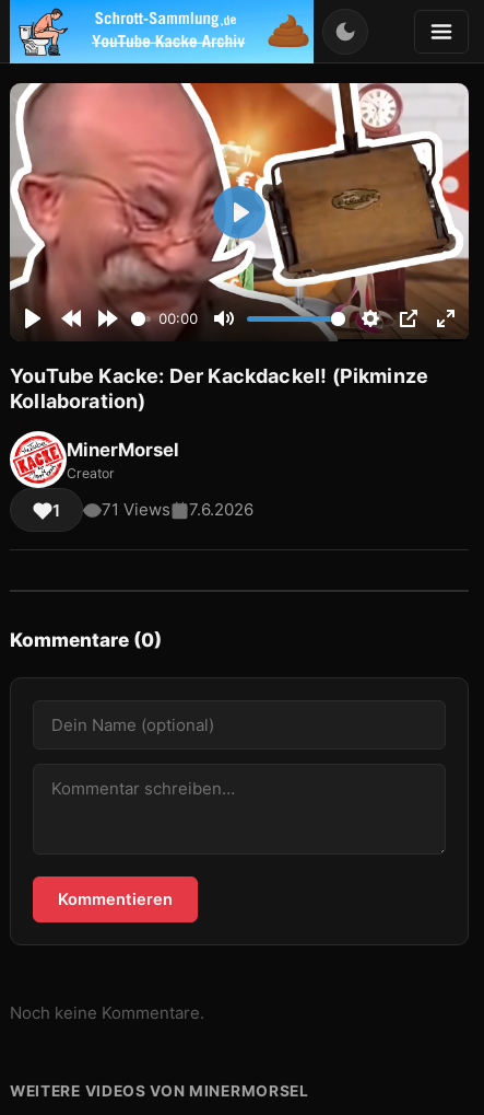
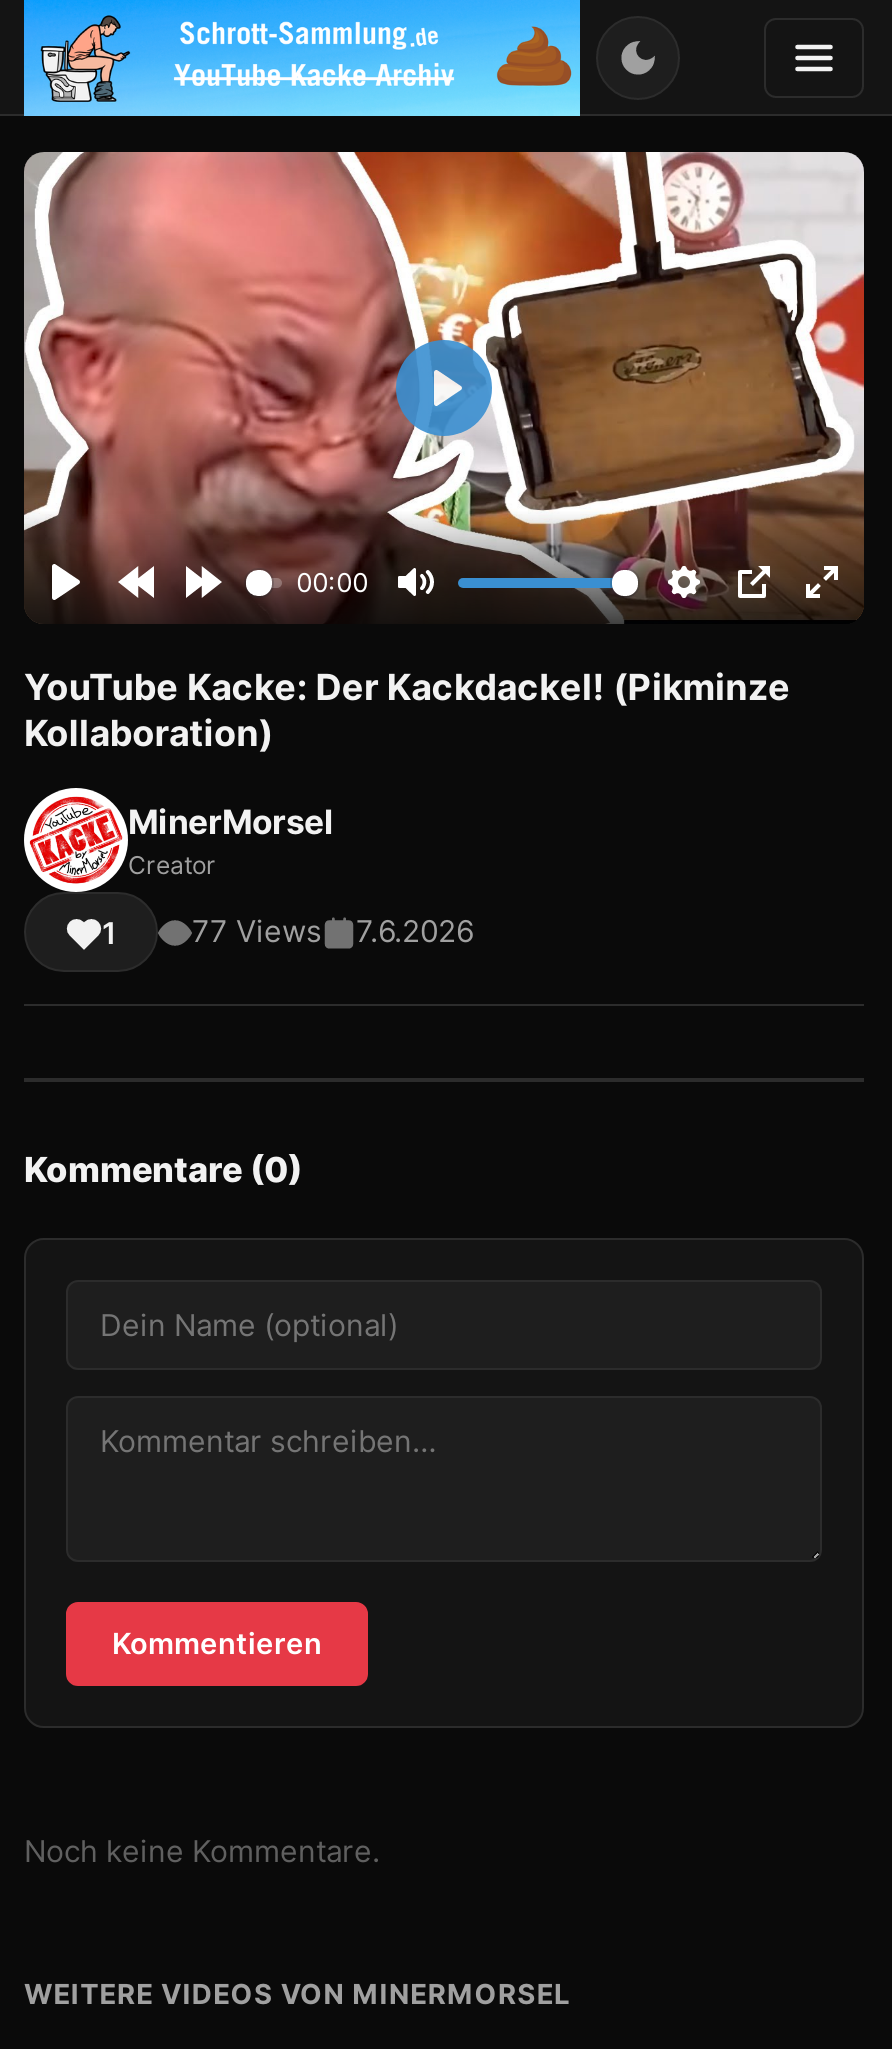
[52,499,253,521] 1 71 Views 7.6.2026 -> [102,912,474,951] 1 77 Views 7.6.2026

